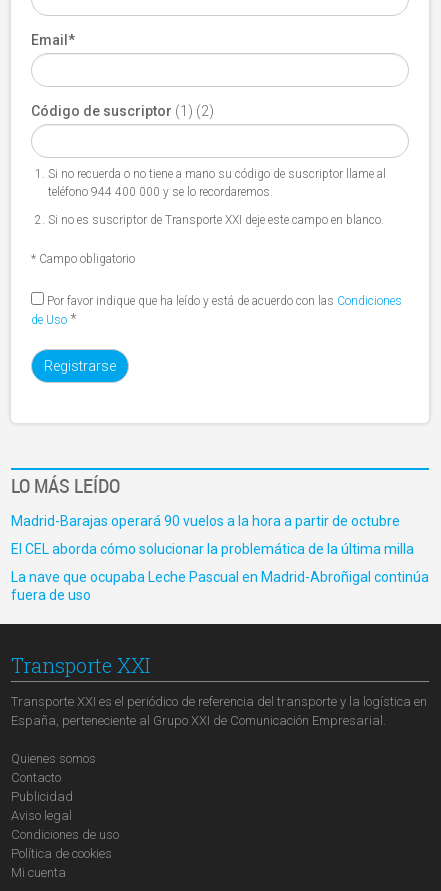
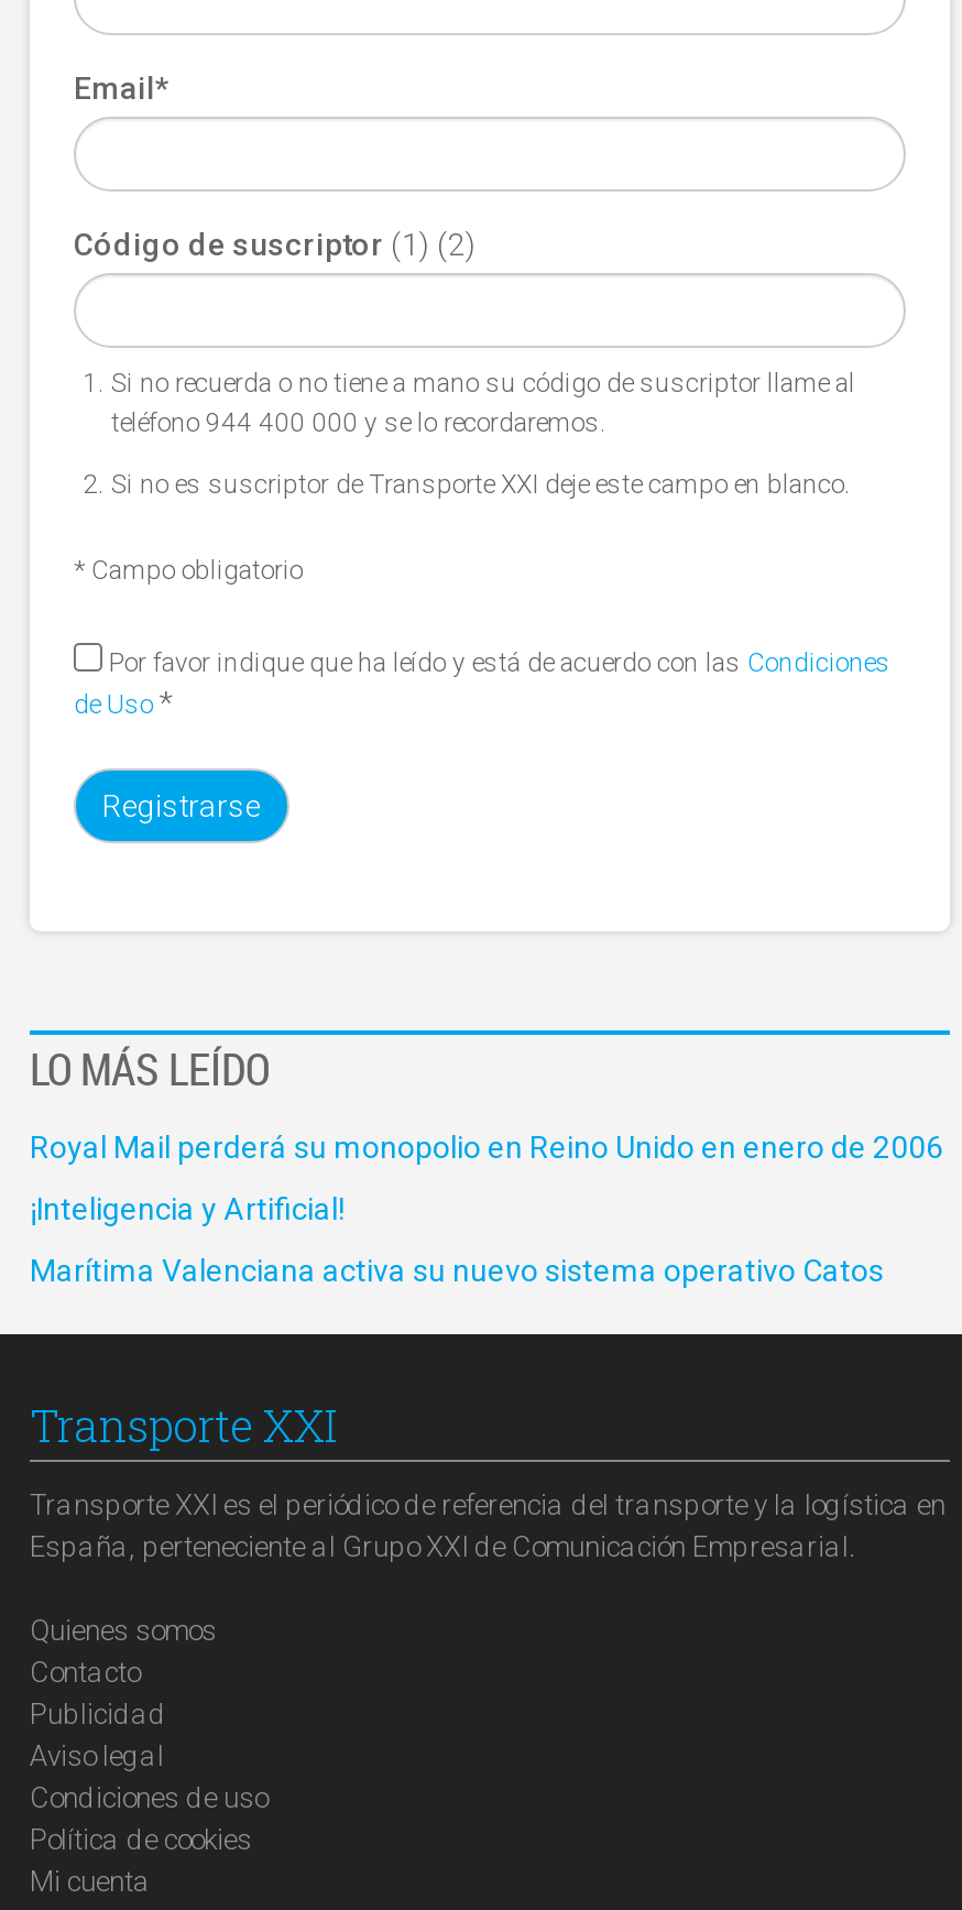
[11,512,400,528] Madrid-Barajas operará 90 vuelos a la hora a partir de octubre -> [30,1128,943,1164] Royal Mail perderá su monopolio en Reino Unido en enero de 2006
[11,540,414,556] El CEL aborda cómo solucionar la problemática de la última milla -> [30,1190,345,1225] ¡Inteligencia y Artificial!
[11,568,429,602] La nave que ocupaba Leche Pascual en Madrid-Abroñigal continúa | fuera de uso -> [30,1252,884,1287] Marítima Valenciana activa su nuevo sistema operativo Catos

